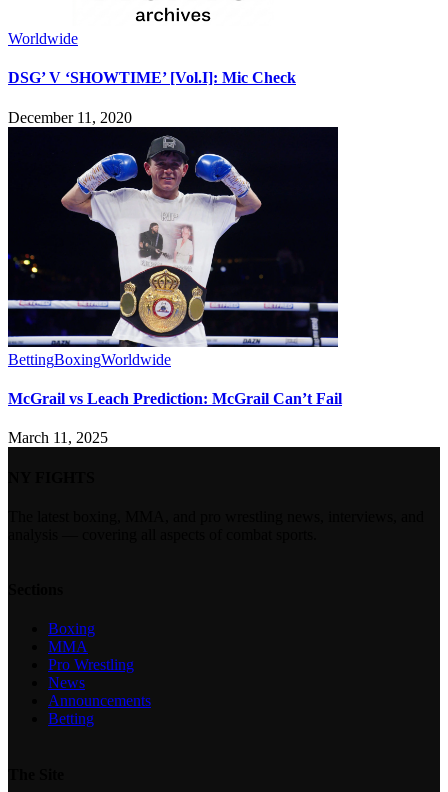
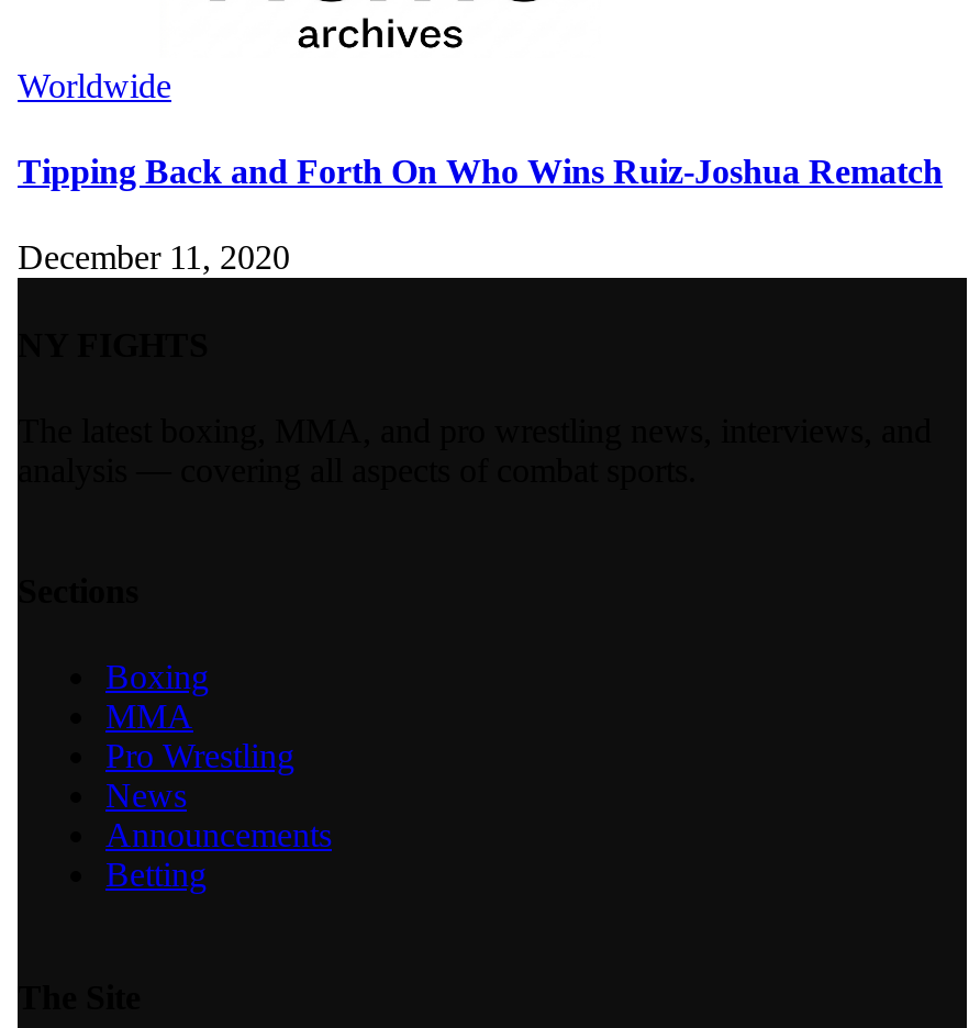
[8,69,296,86] DSG’ V ‘SHOWTIME’ [Vol.I]: Mic Check -> [18,153,943,190] Tipping Back and Forth On Who Wins Ruiz-Joshua Rematch
[7,127,342,446] [image] | BettingBoxingWorldwide | McGrail vs Leach Prediction: McGrail Can’t Fail | March 11, 2025 -> none

